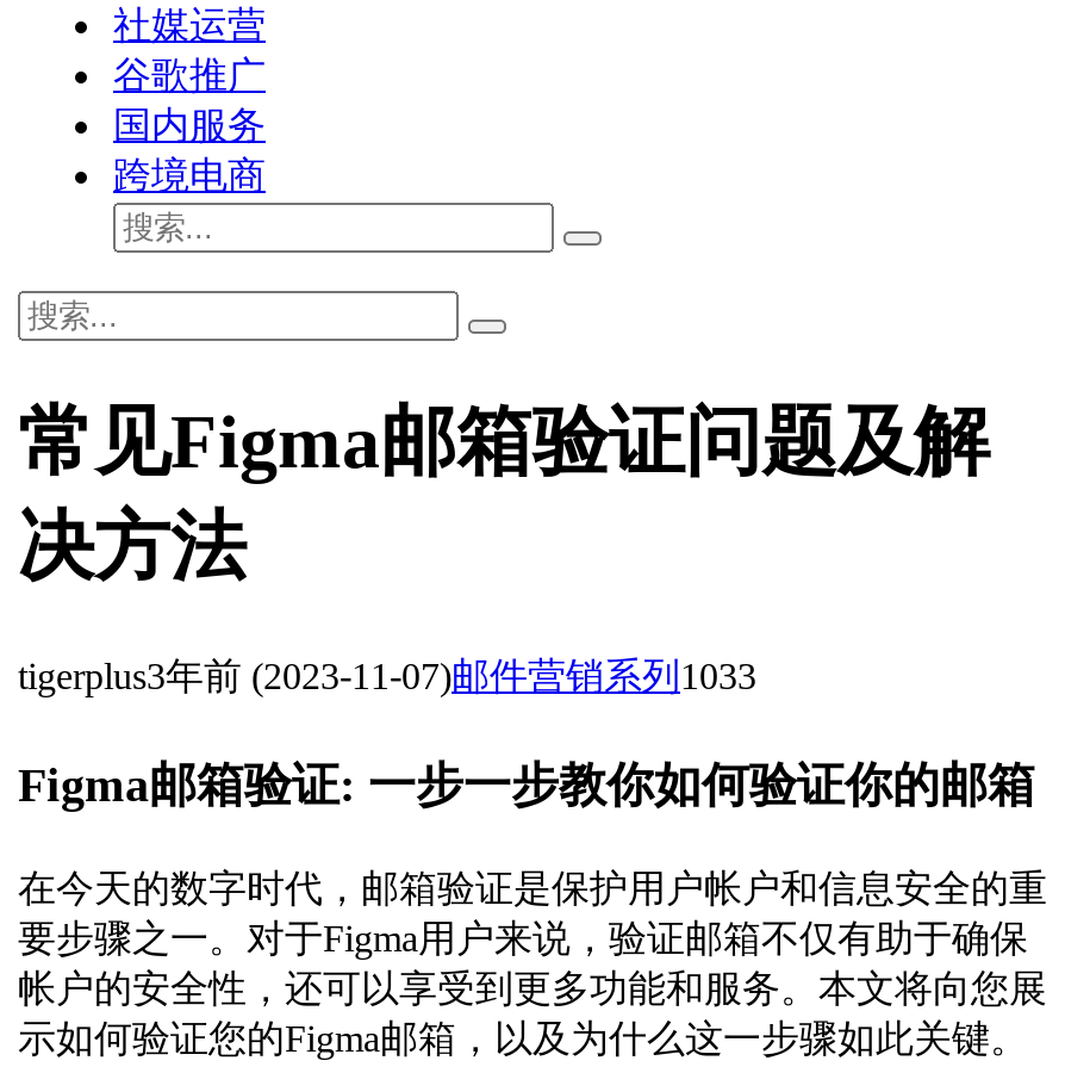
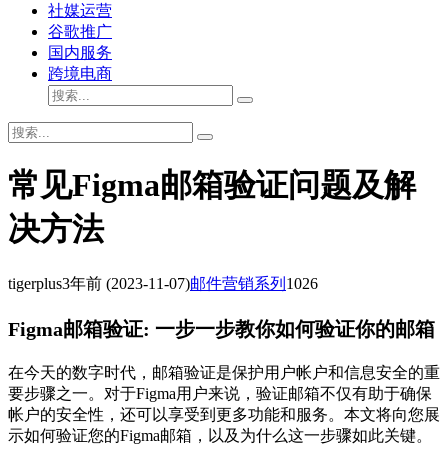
[18,655,756,696] tigerplus3年前(2023-11-07)邮件营销系列1033 -> [8,275,318,292] tigerplus3年前(2023-11-07)邮件营销系列1026

